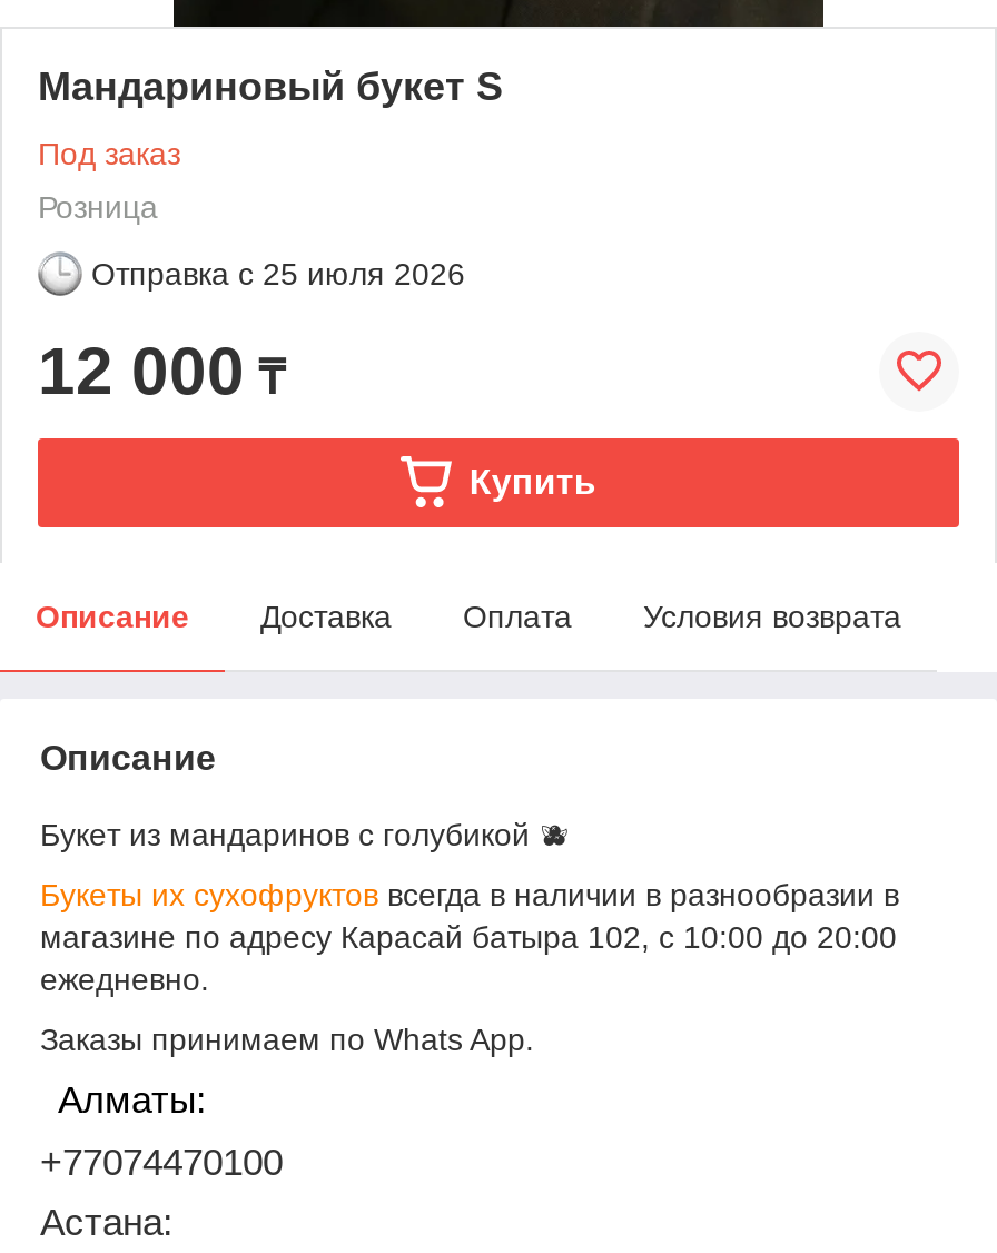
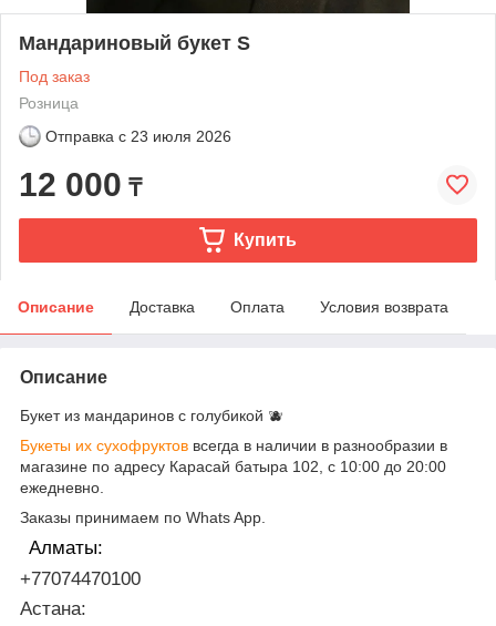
[91,255,465,291] Отправка с 25 июля 2026 -> [45,127,231,145] Отправка с 23 июля 2026

